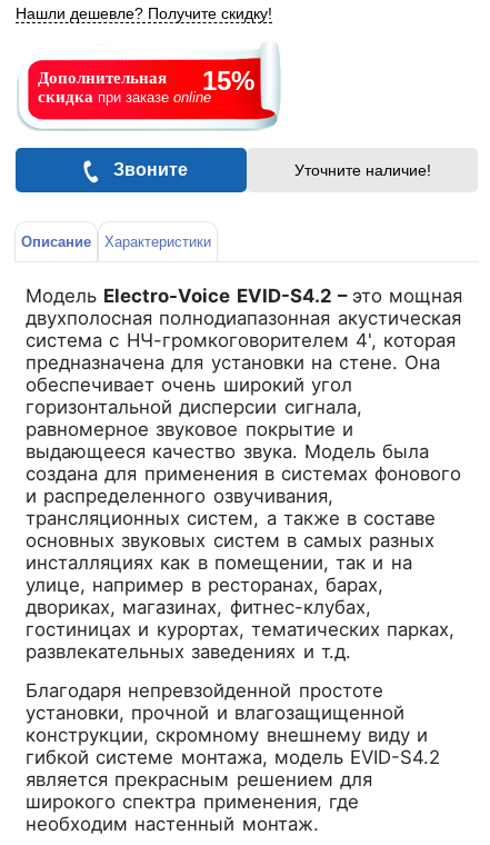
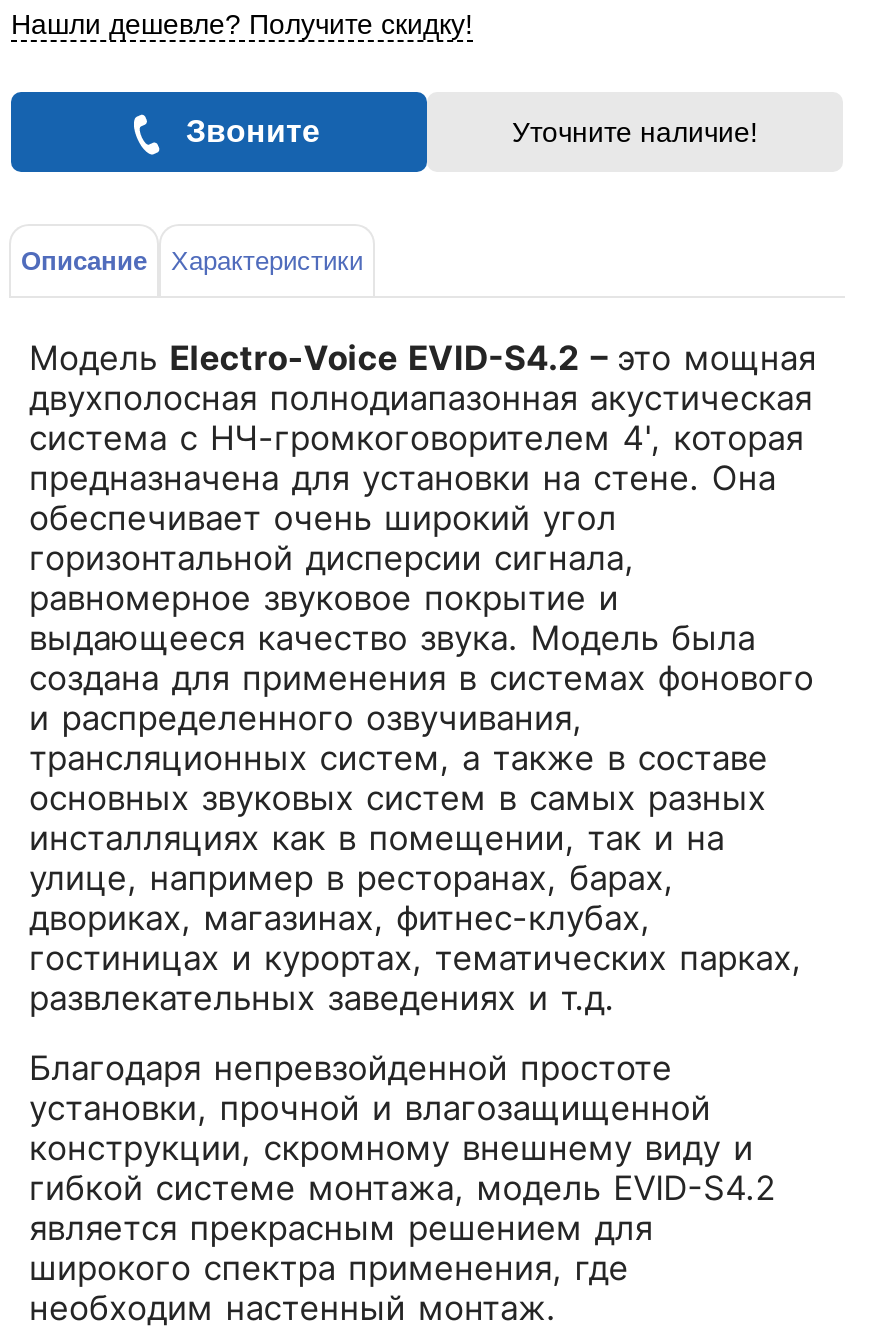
[38,69,211,106] Дополнительная | скидка при заказе online -> none
[202,66,254,96] 15% -> none

